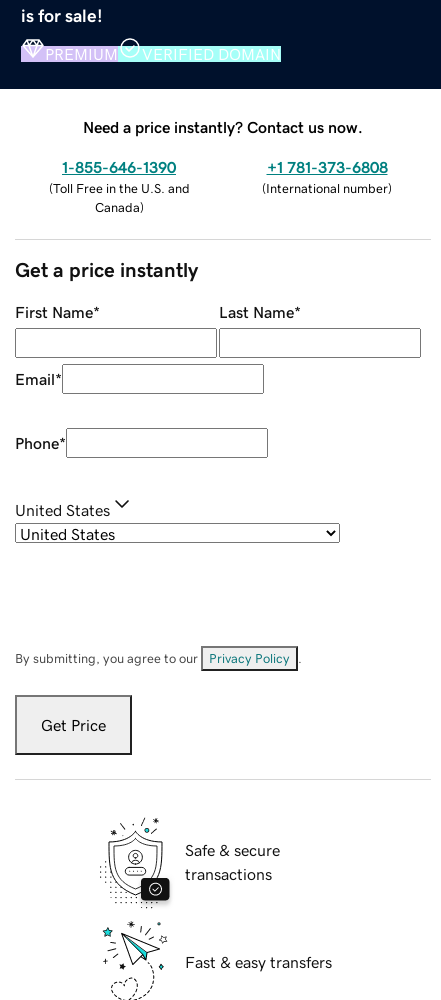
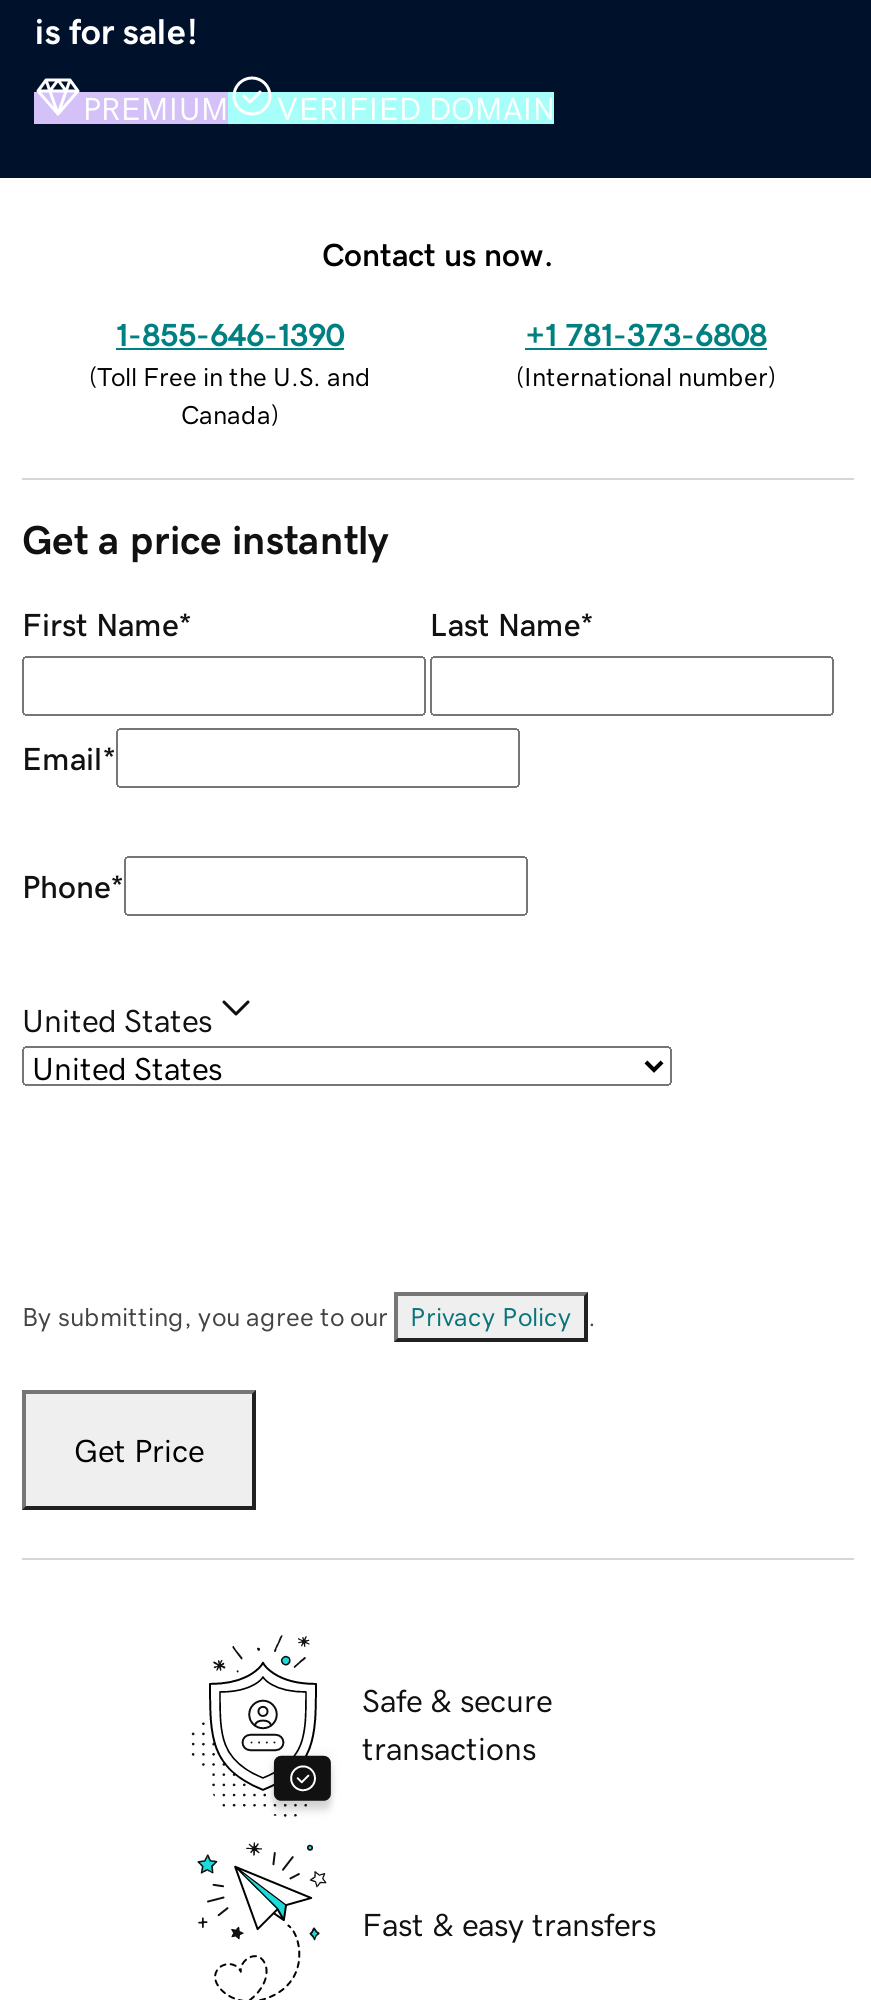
[83,119,363,135] Need a price instantly? Contact us now. -> [322,237,554,269] Contact us now.

